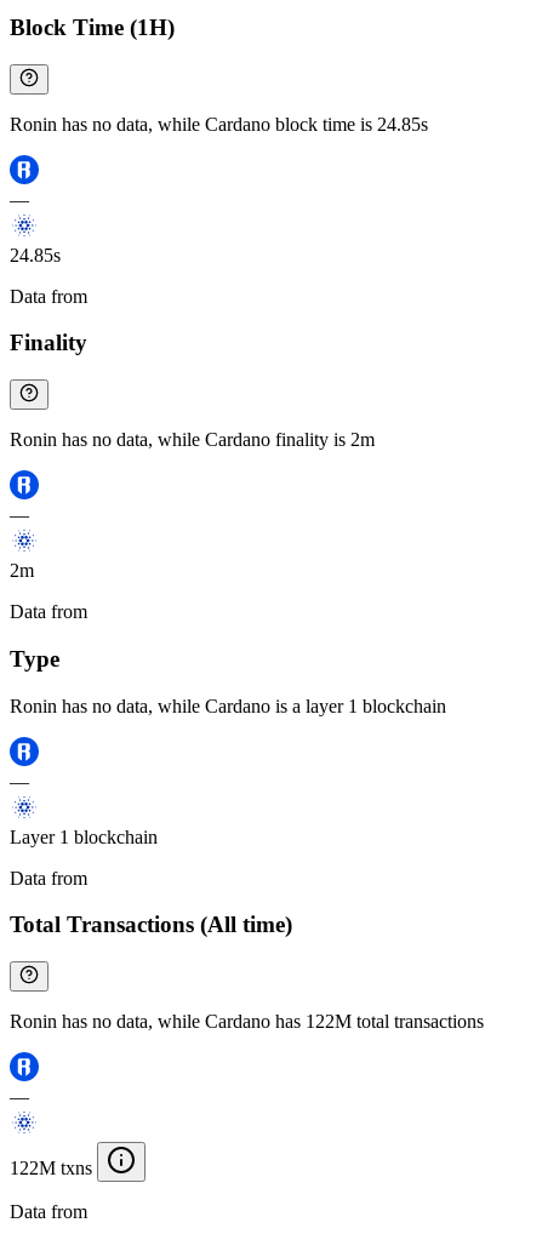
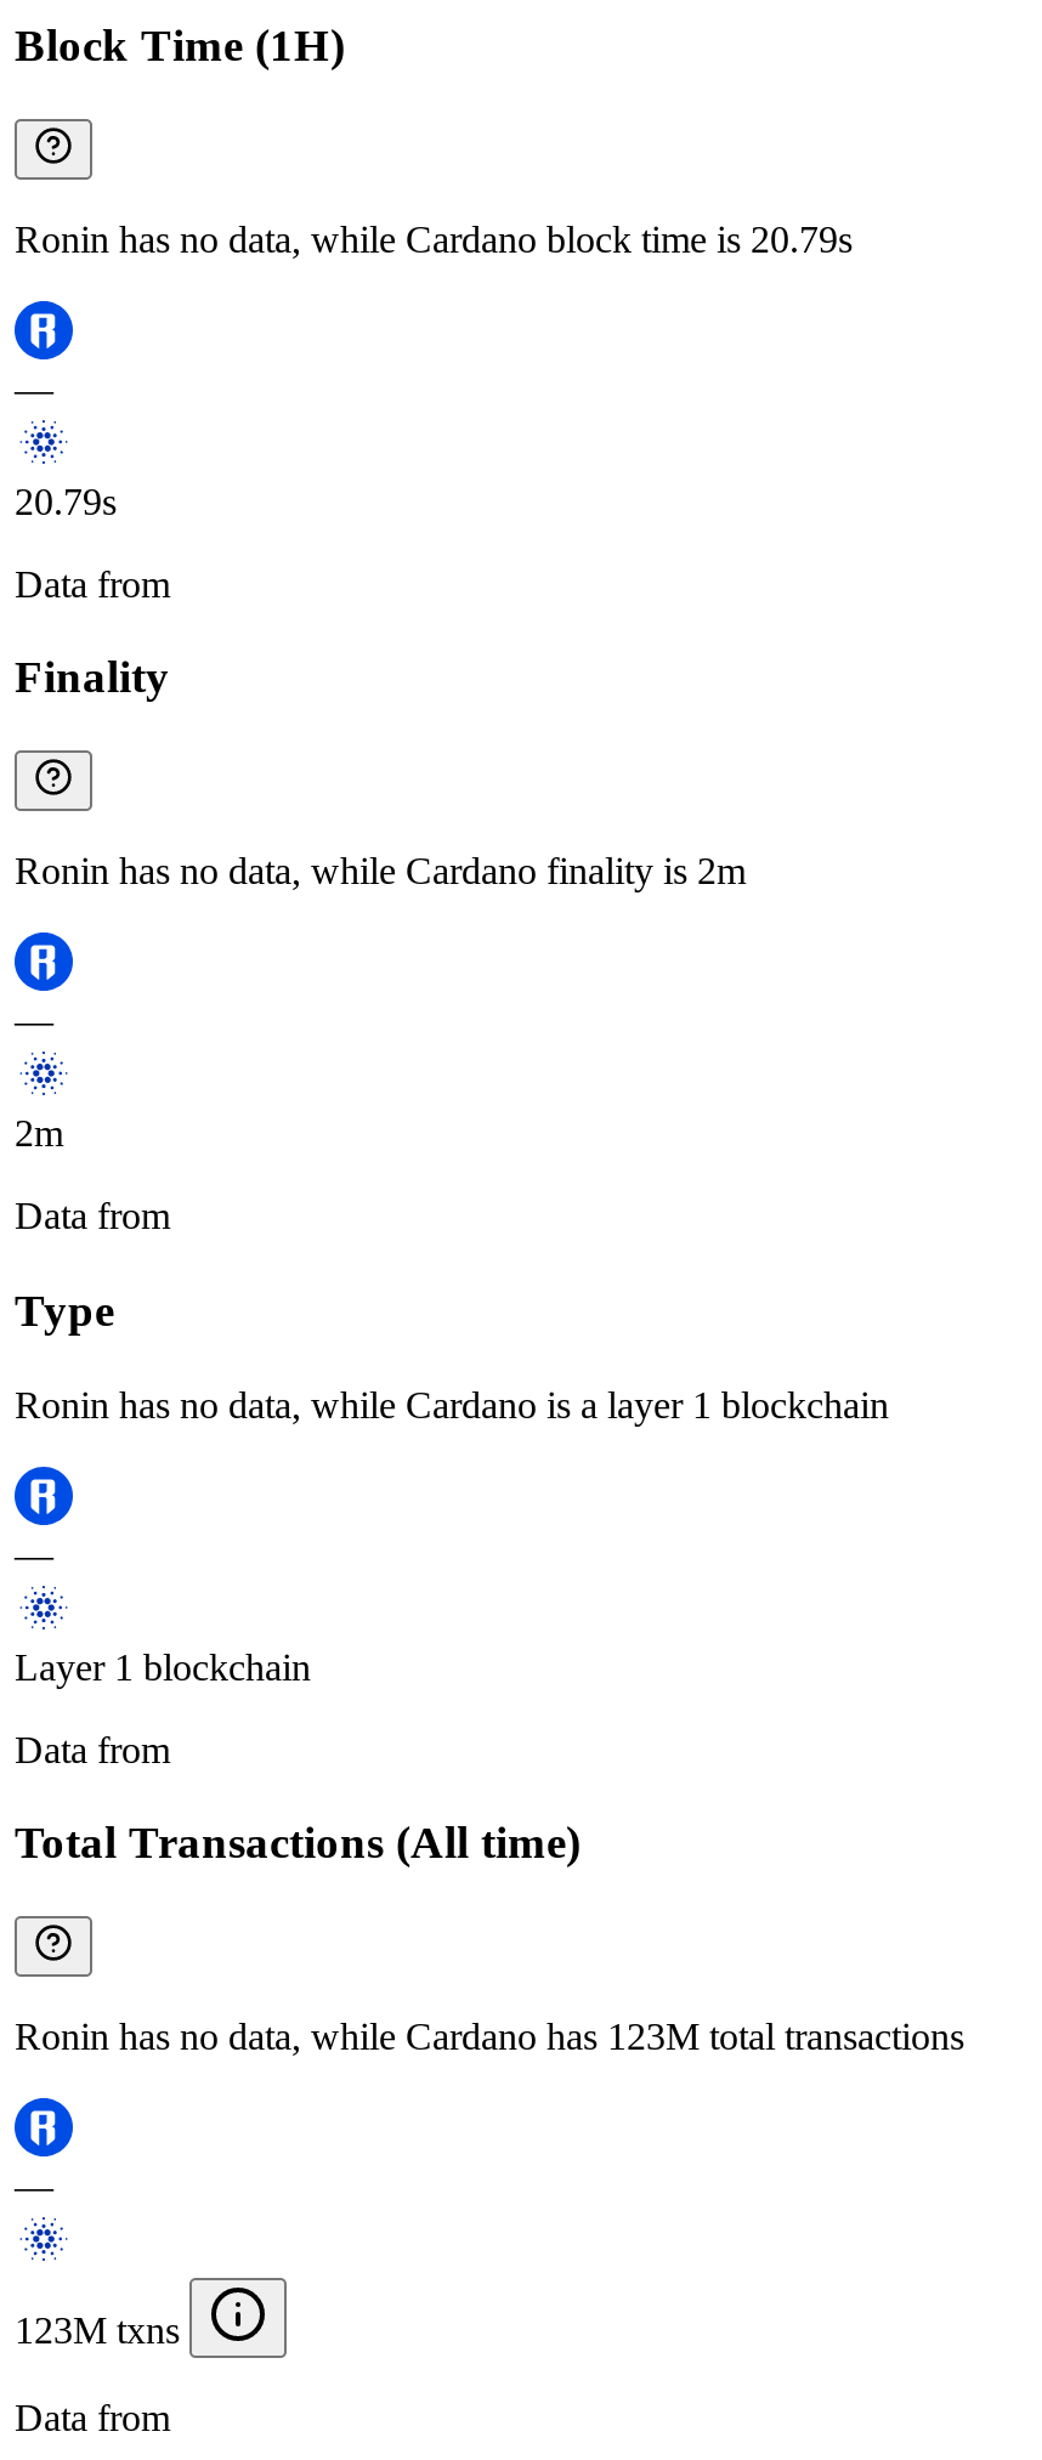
[10,114,428,134] Ronin has no data, while Cardano block time is 24.85s -> [15,218,853,259] Ronin has no data, while Cardano block time is 20.79s
[10,245,61,265] 24.85s -> [15,480,117,522] 20.79s
[10,1011,484,1032] Ronin has no data, while Cardano has 122M total transactions -> [15,2016,964,2057] Ronin has no data, while Cardano has 123M total transactions
[10,1158,92,1178] 122M txns -> [15,2310,180,2351] 123M txns

